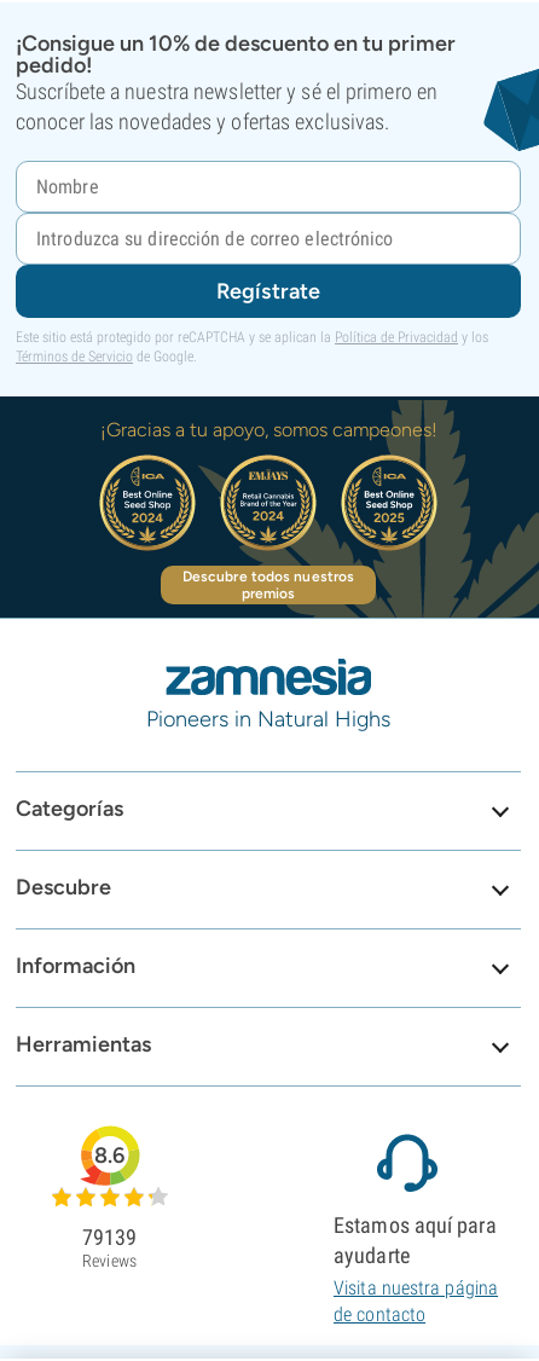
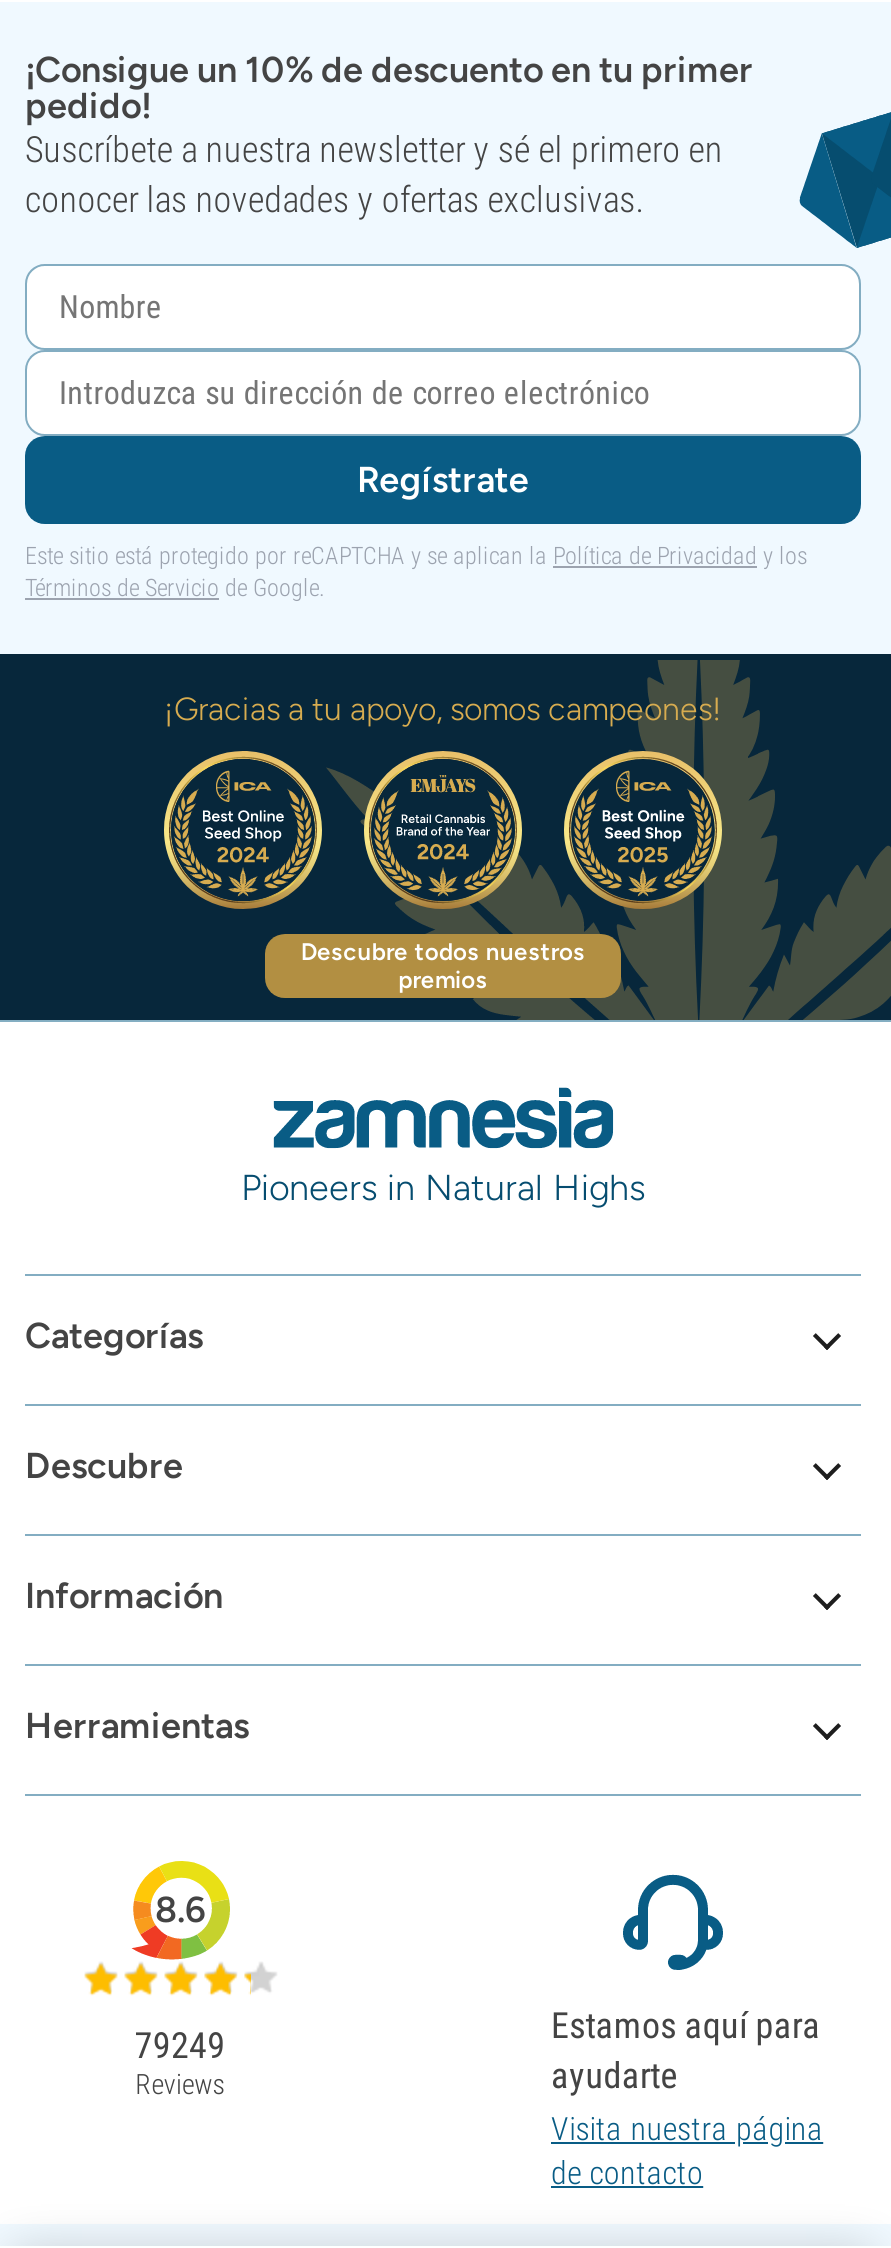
[82,1224,137,1250] 79139 -> [135,2024,225,2066] 79249

